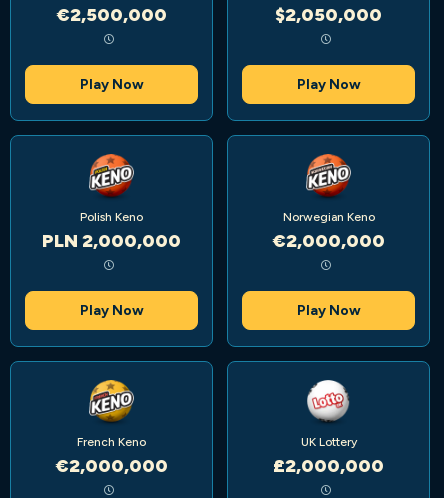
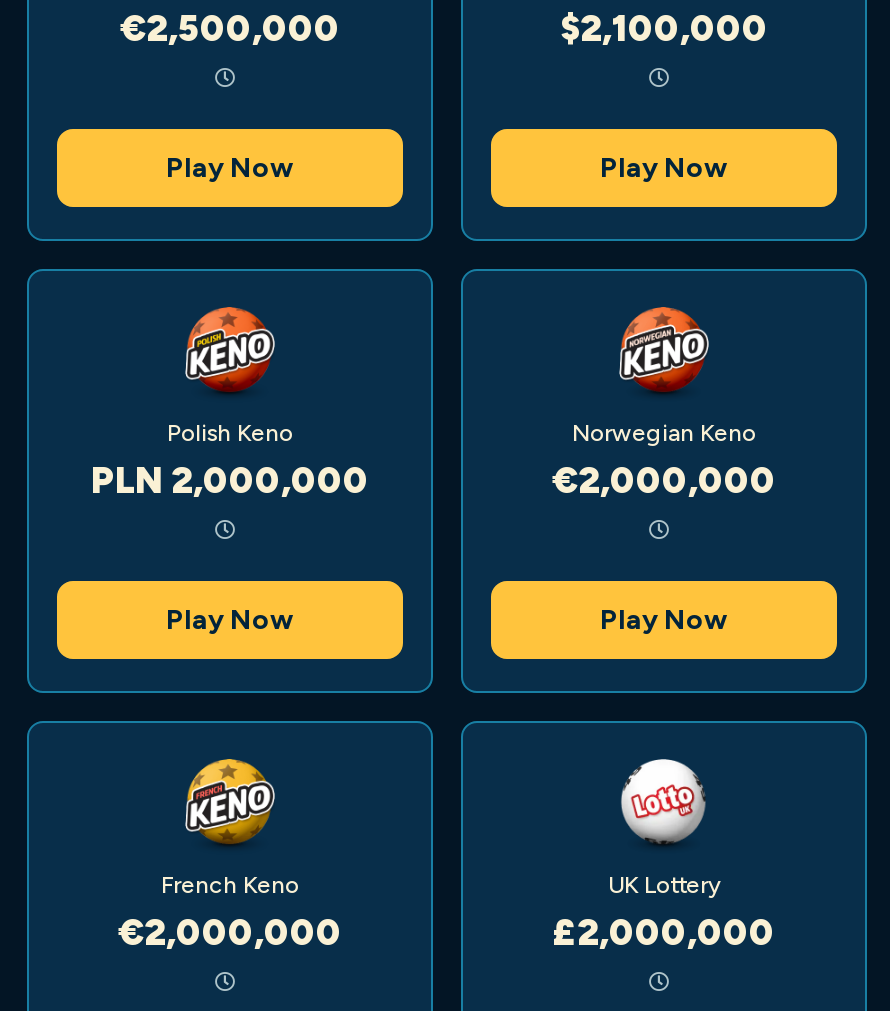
[275,4,382,26] $2,050,000 -> [560,8,768,52] $2,100,000

